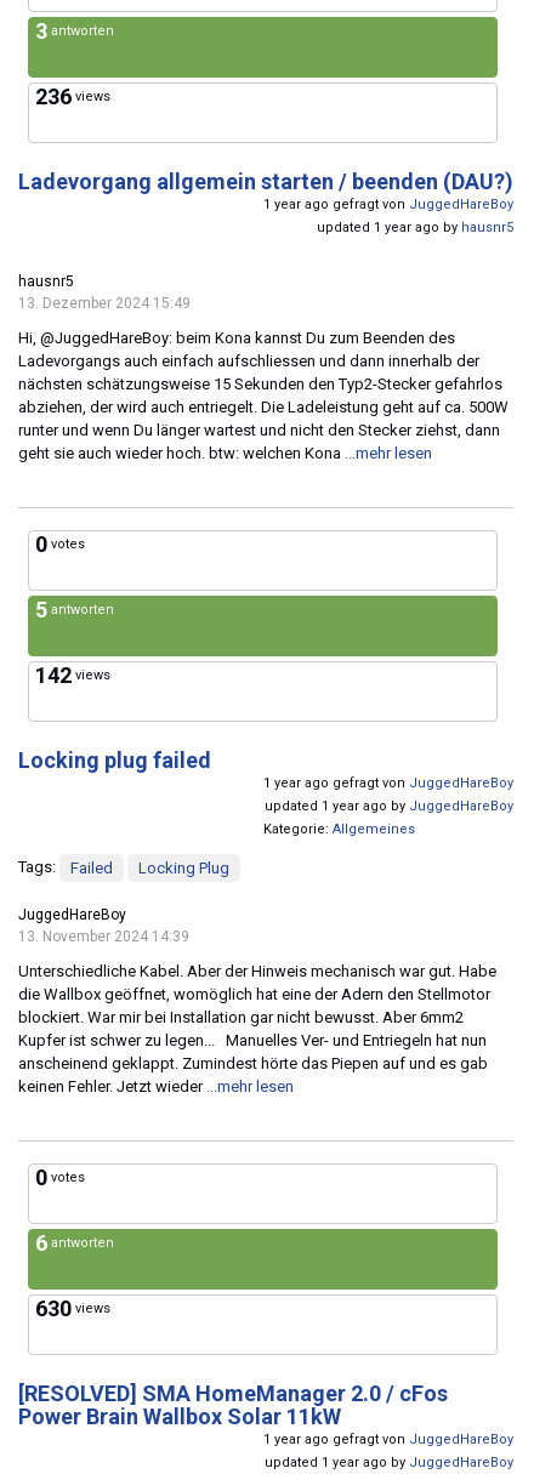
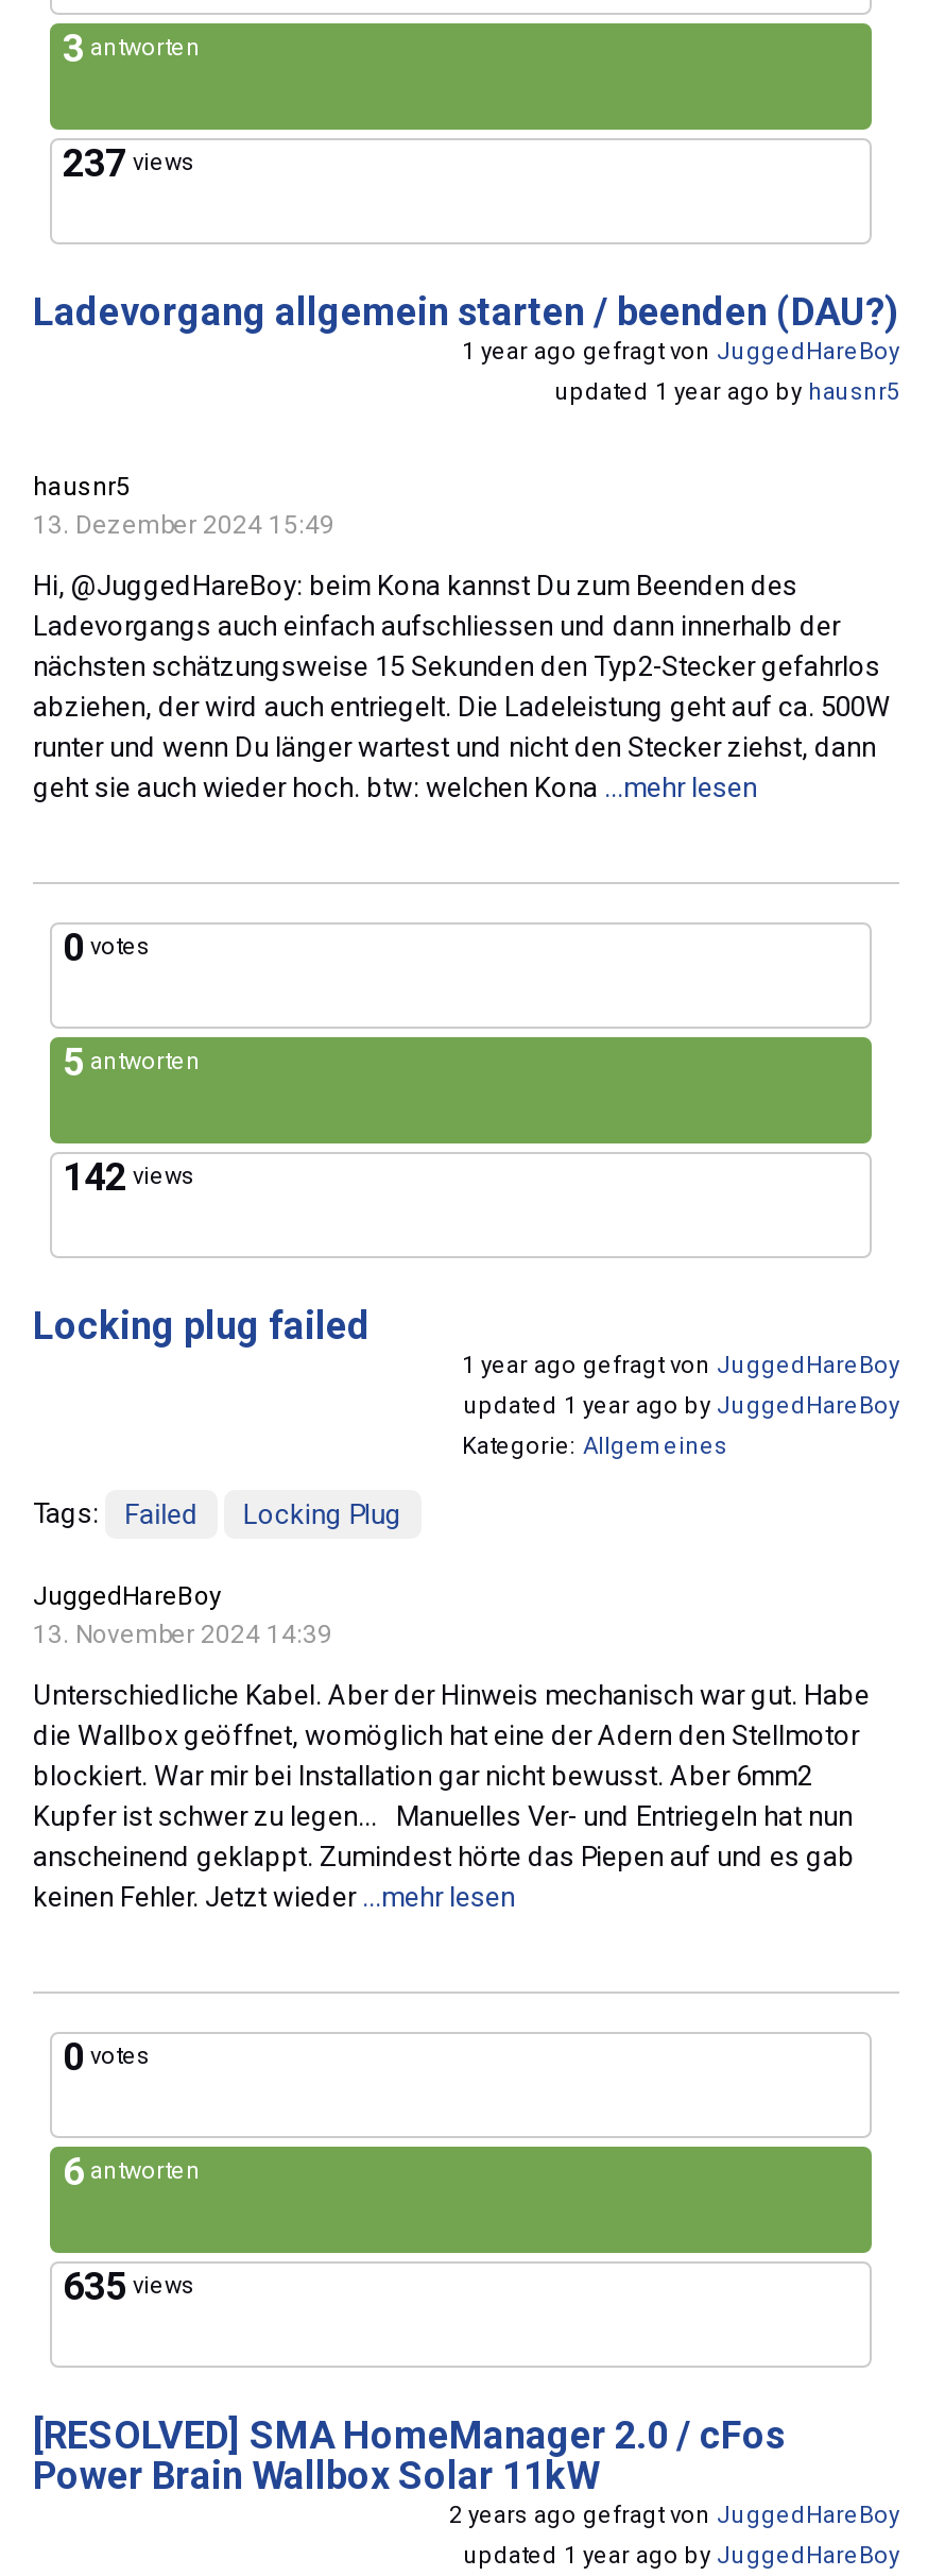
[35,84,110,110] 236 views -> [63,141,194,186] 237 views
[35,1295,110,1321] 630 views -> [63,2263,194,2307] 635 views
[263,1431,513,1447] 1 year ago gefragt von JuggedHareBoy -> [449,2501,899,2528] 2 years ago gefragt von JuggedHareBoy

